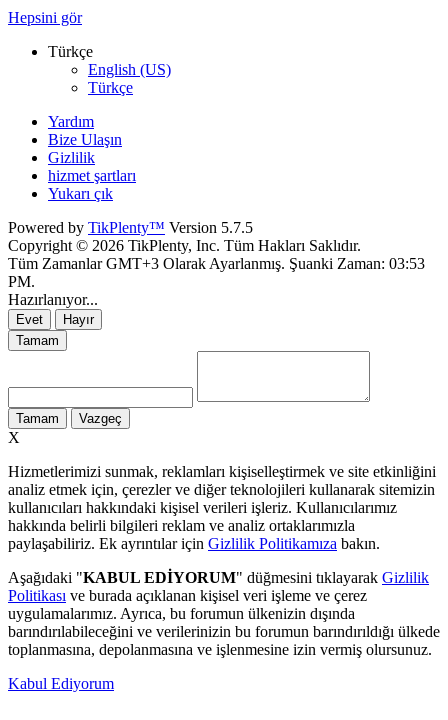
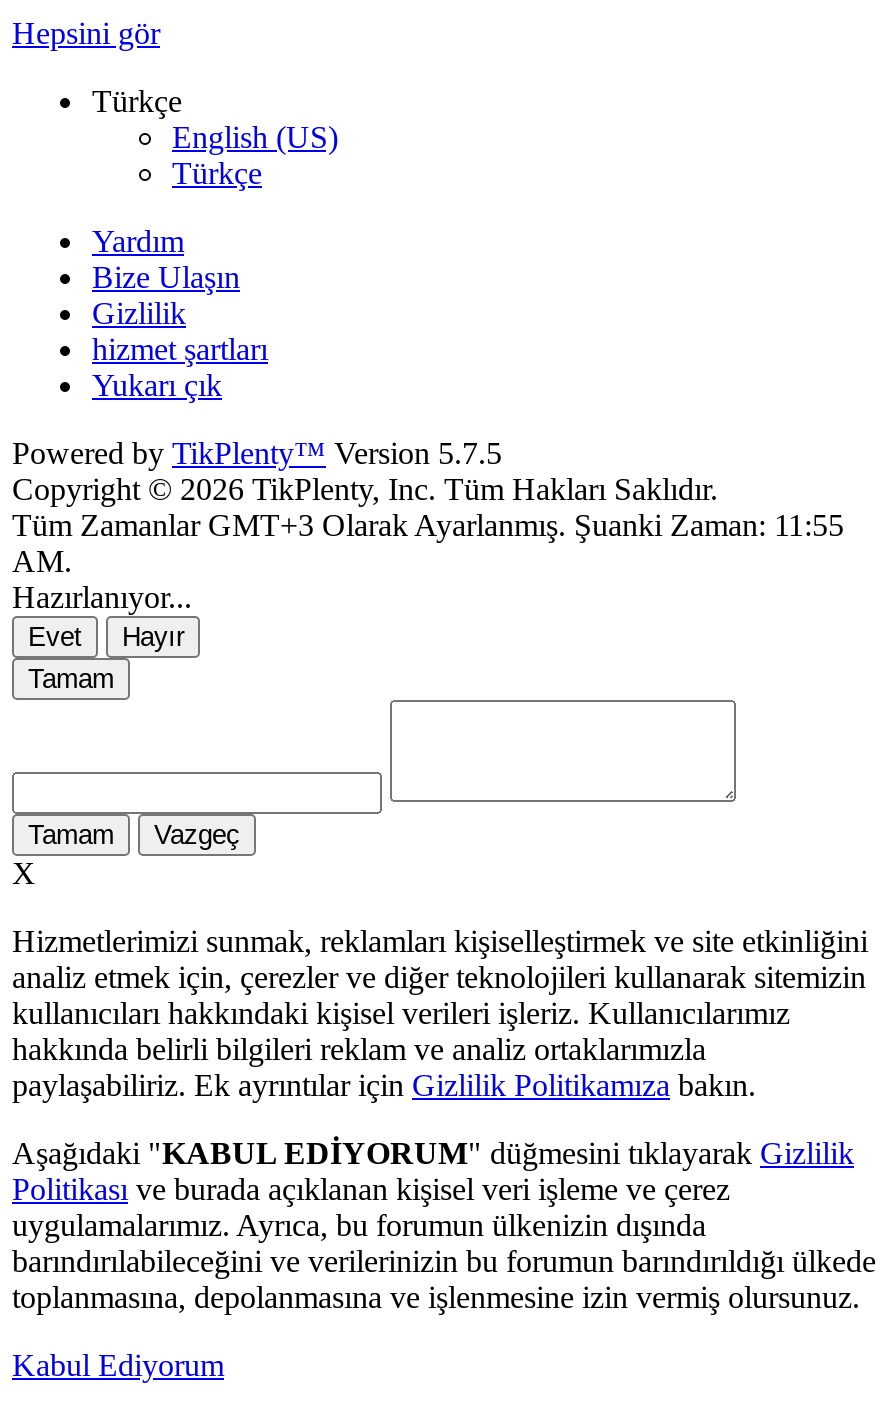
[8,255,425,290] Tüm Zamanlar GMT+3 Olarak Ayarlanmış. Şuanki Zaman: 03:53 | PM. -> [12,508,844,578] Tüm Zamanlar GMT+3 Olarak Ayarlanmış. Şuanki Zaman: 11:55 | AM.

